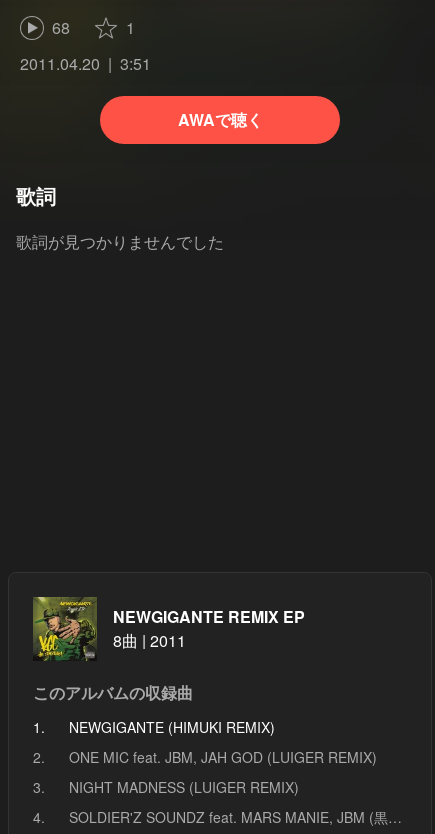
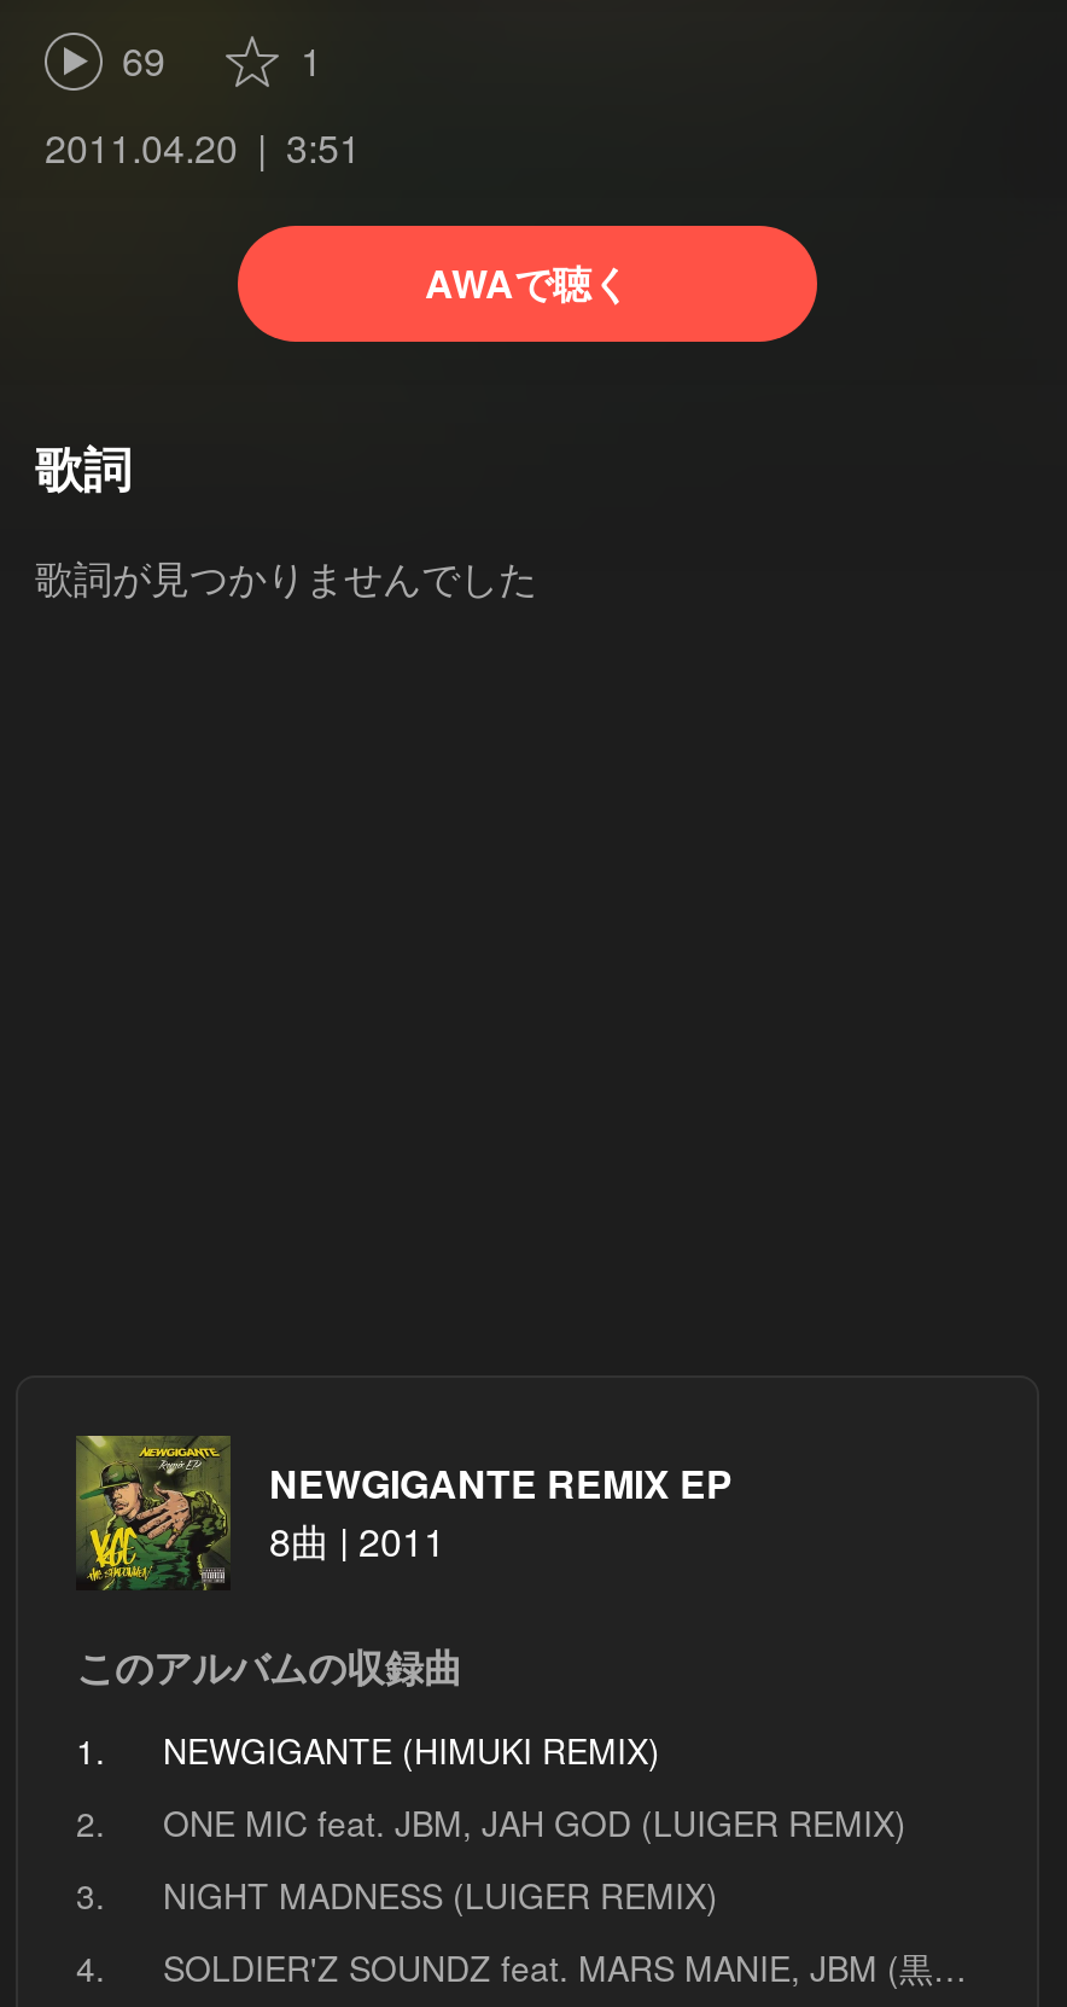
[52,16,70,39] 68 -> [122,33,165,88] 69

